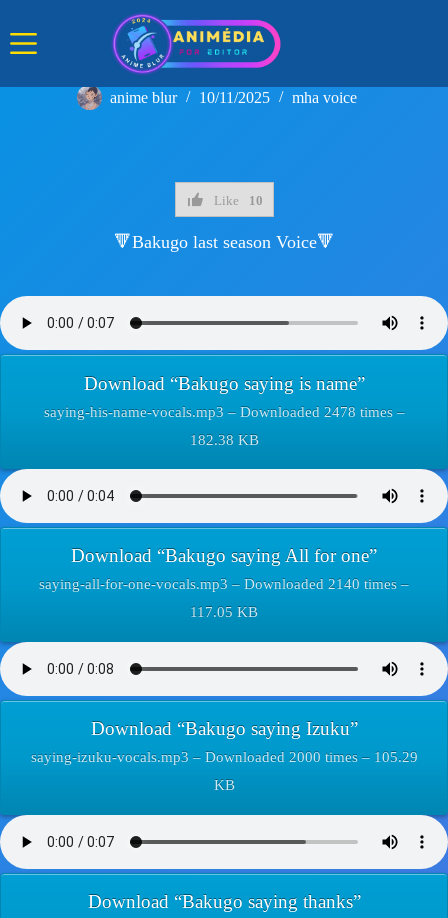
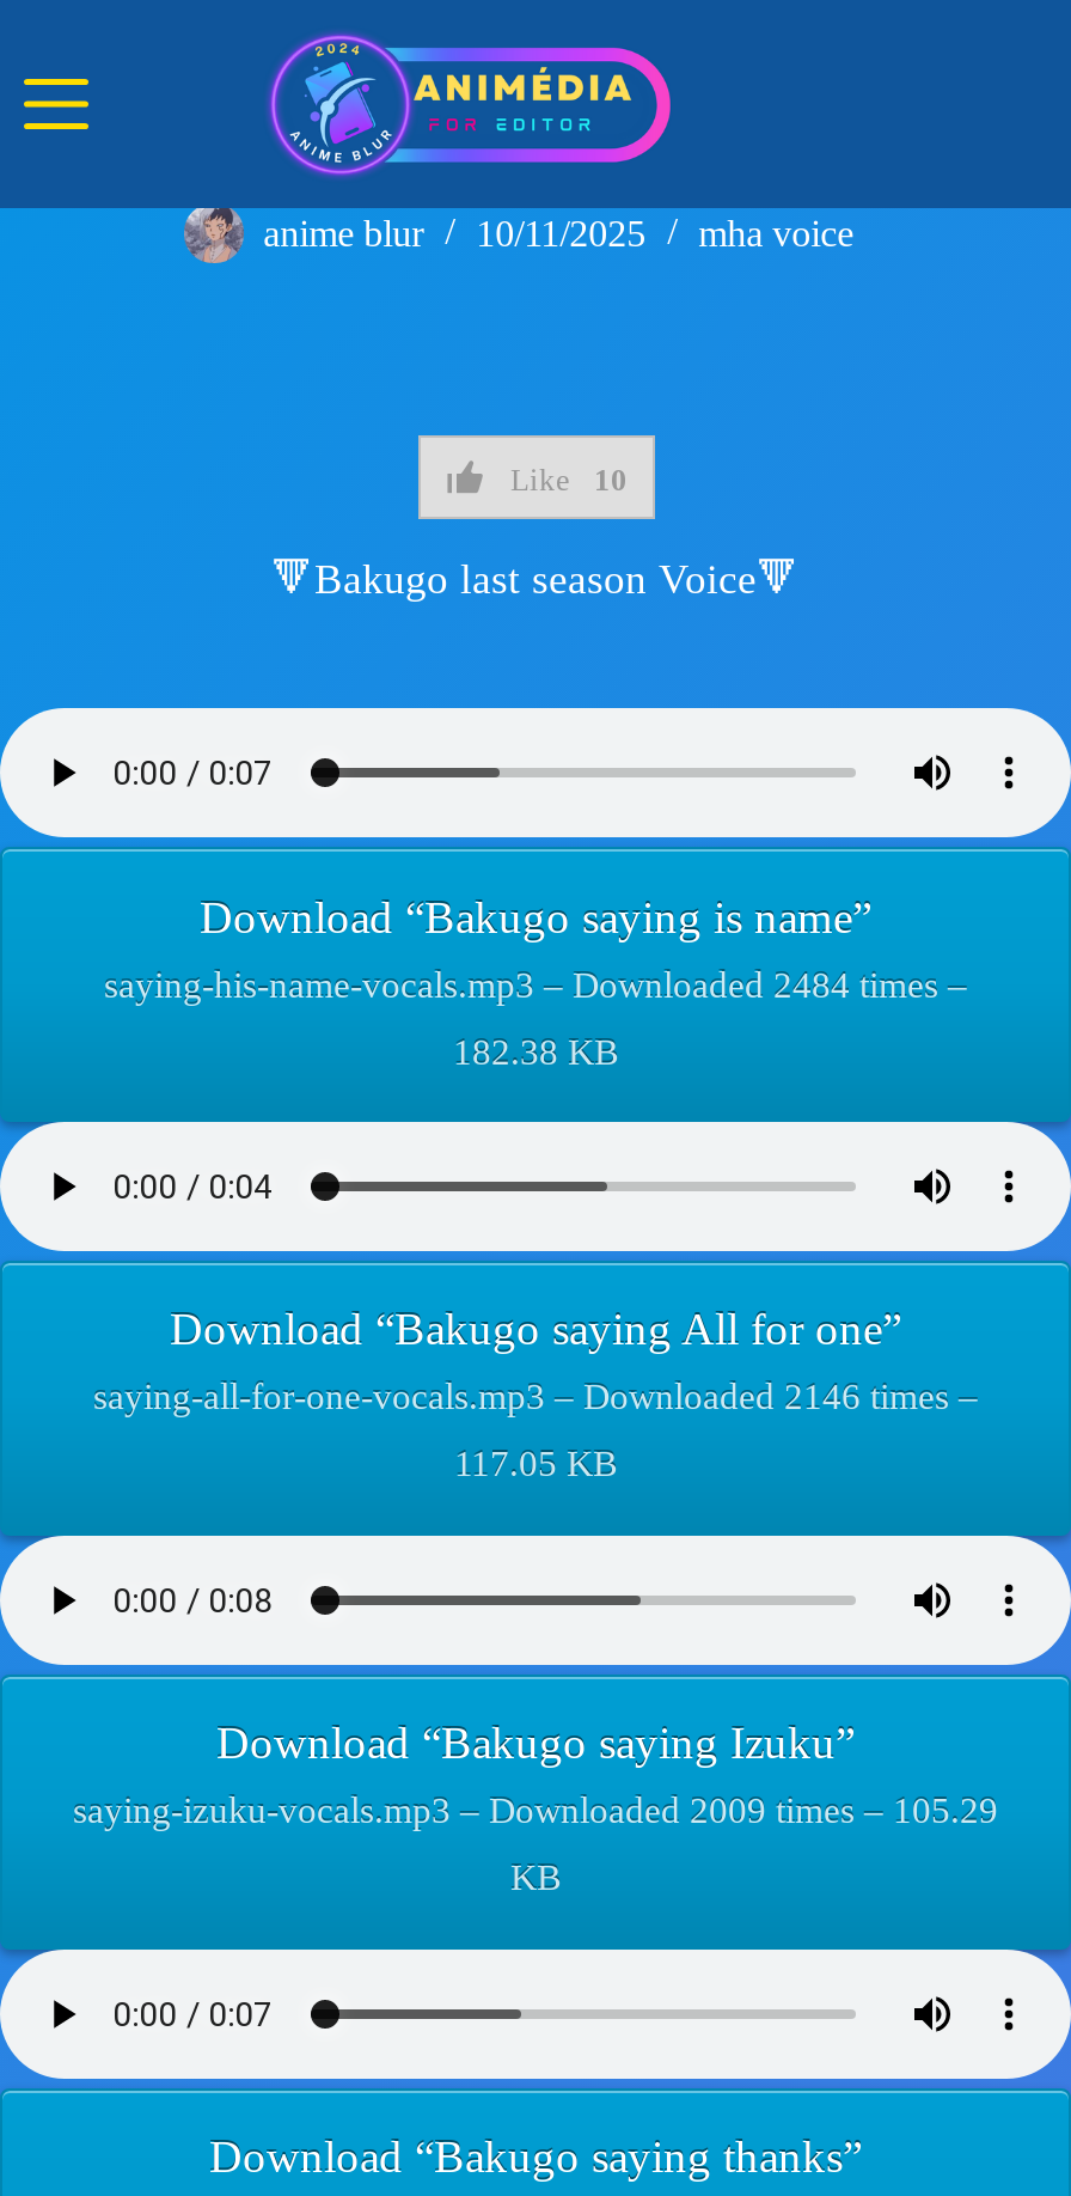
[43,403,404,420] saying-his-name-vocals.mp3 – Downloaded 2478 times – -> [104,963,967,1004] saying-his-name-vocals.mp3 – Downloaded 2484 times –
[39,575,409,592] saying-all-for-one-vocals.mp3 – Downloaded 2140 times – -> [93,1377,978,1417] saying-all-for-one-vocals.mp3 – Downloaded 2146 times –
[30,748,417,765] saying-izuku-vocals.mp3 – Downloaded 2000 times – 105.29 -> [73,1790,998,1831] saying-izuku-vocals.mp3 – Downloaded 2009 times – 105.29

